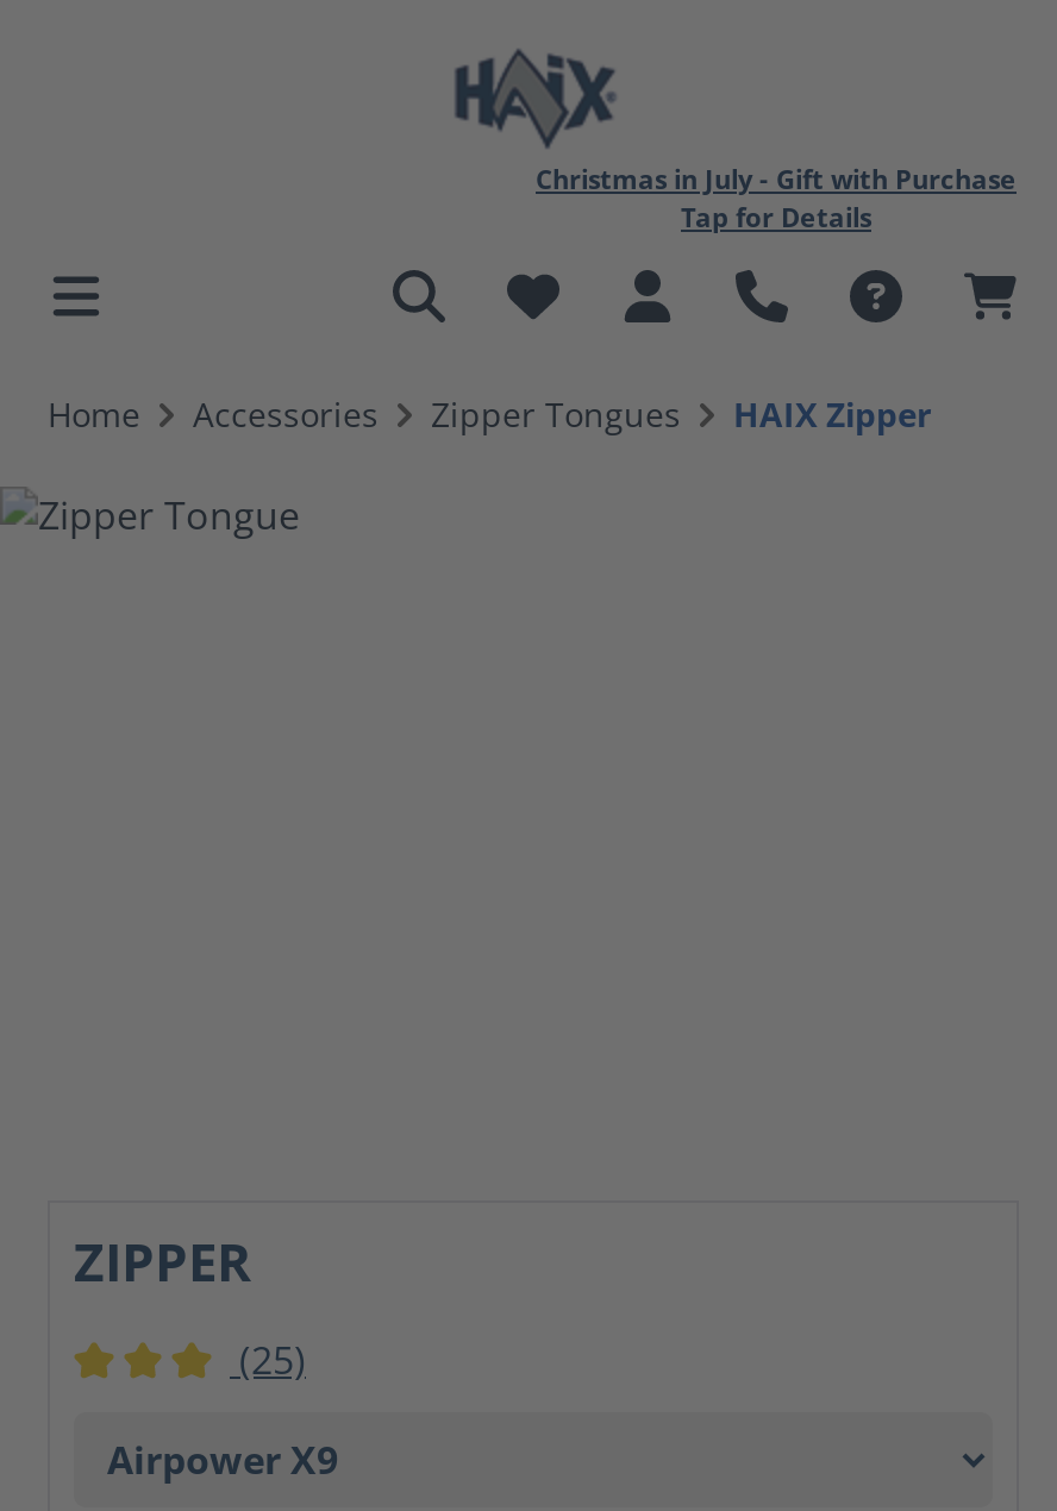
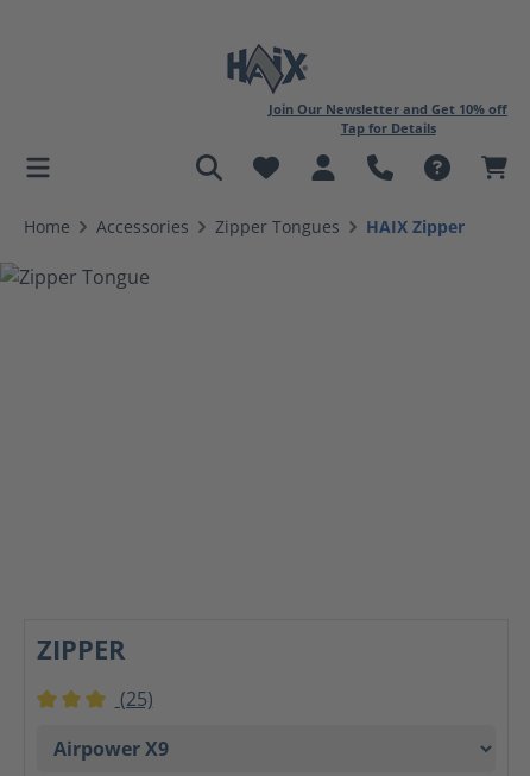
[536,161,1017,196] Christmas in July - Gift with Purchase -> [269,100,507,118] Join Our Newsletter and Get 10% off

